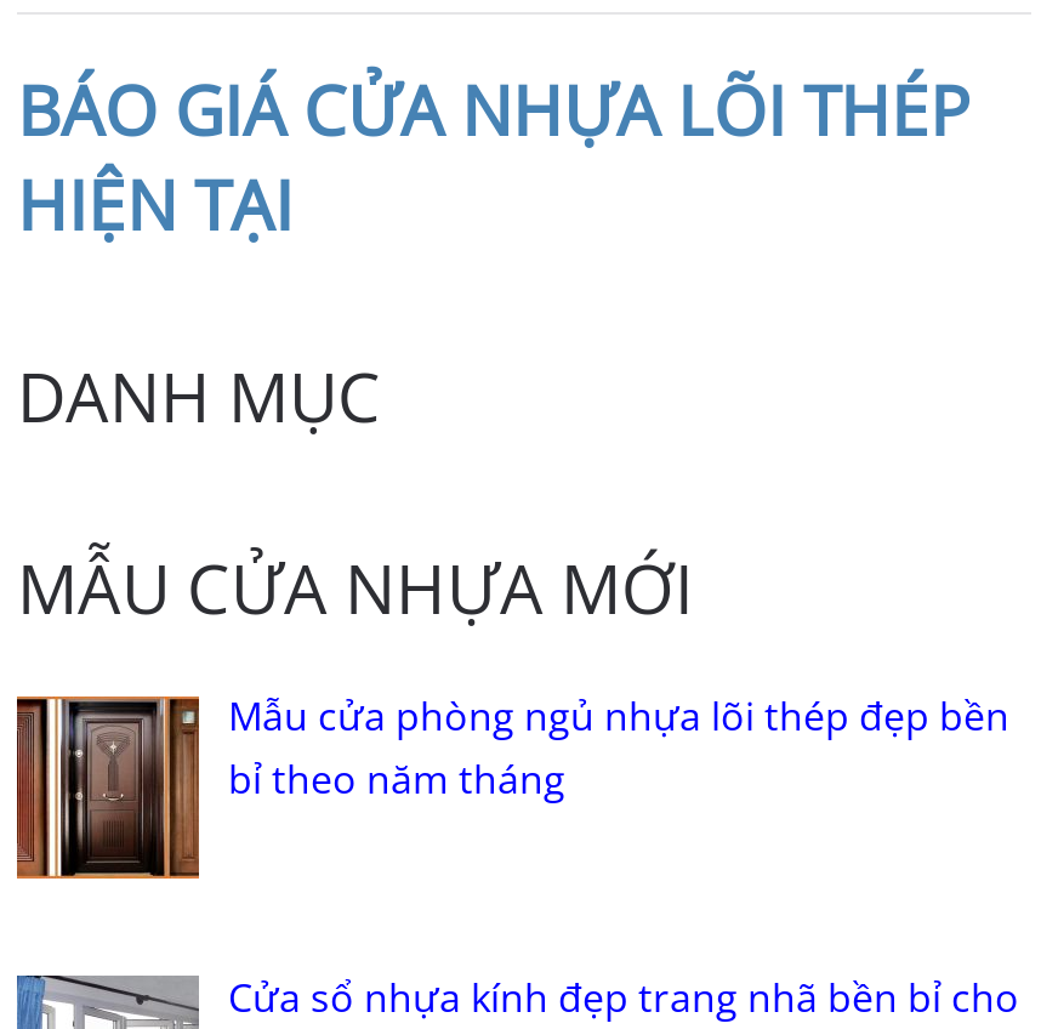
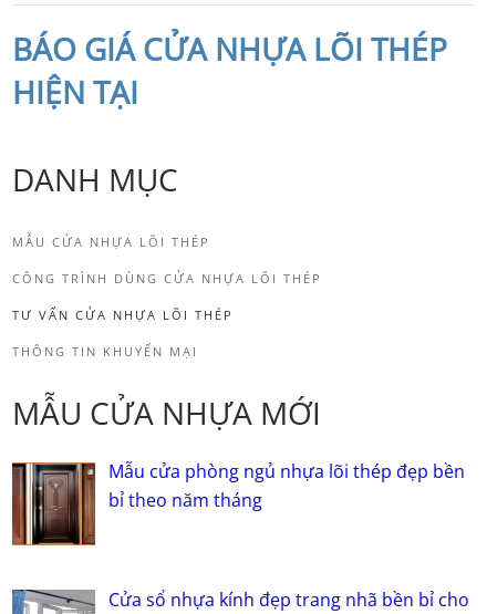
none -> [12,233,322,359] MẪU CỬA NHỰA LÕI THÉP | CÔNG TRÌNH DÙNG CỬA NHỰA LÕI THÉP | TƯ VẤN CỬA NHỰA LÕI THÉP | THÔNG TIN KHUYẾN MẠI

